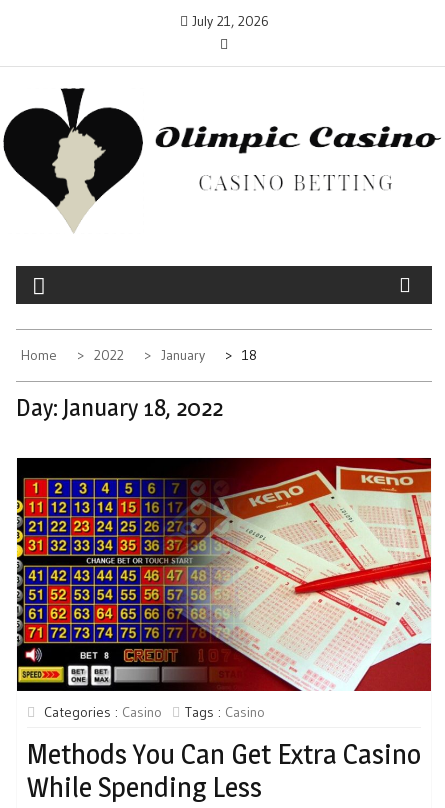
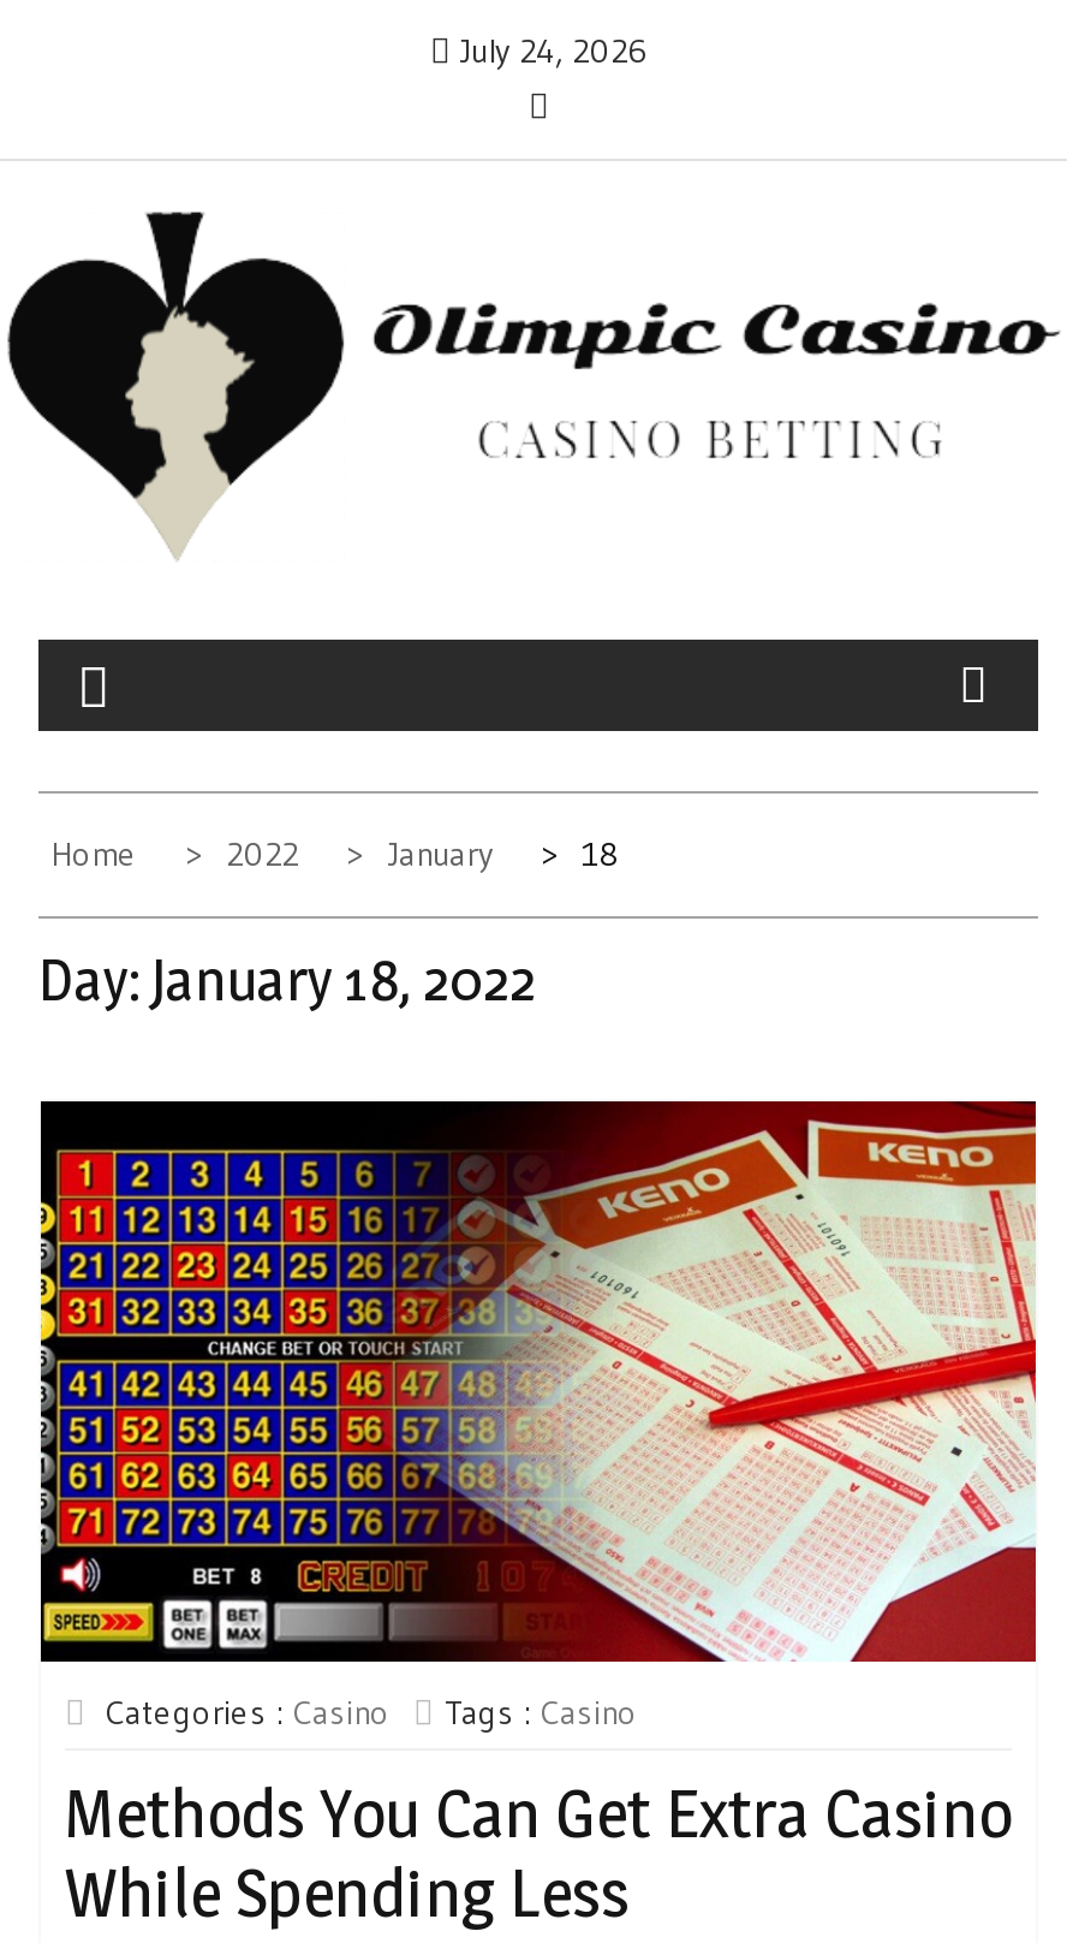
[187,12,268,30] July 21, 2026 -> [449,29,646,72] July 24, 2026

